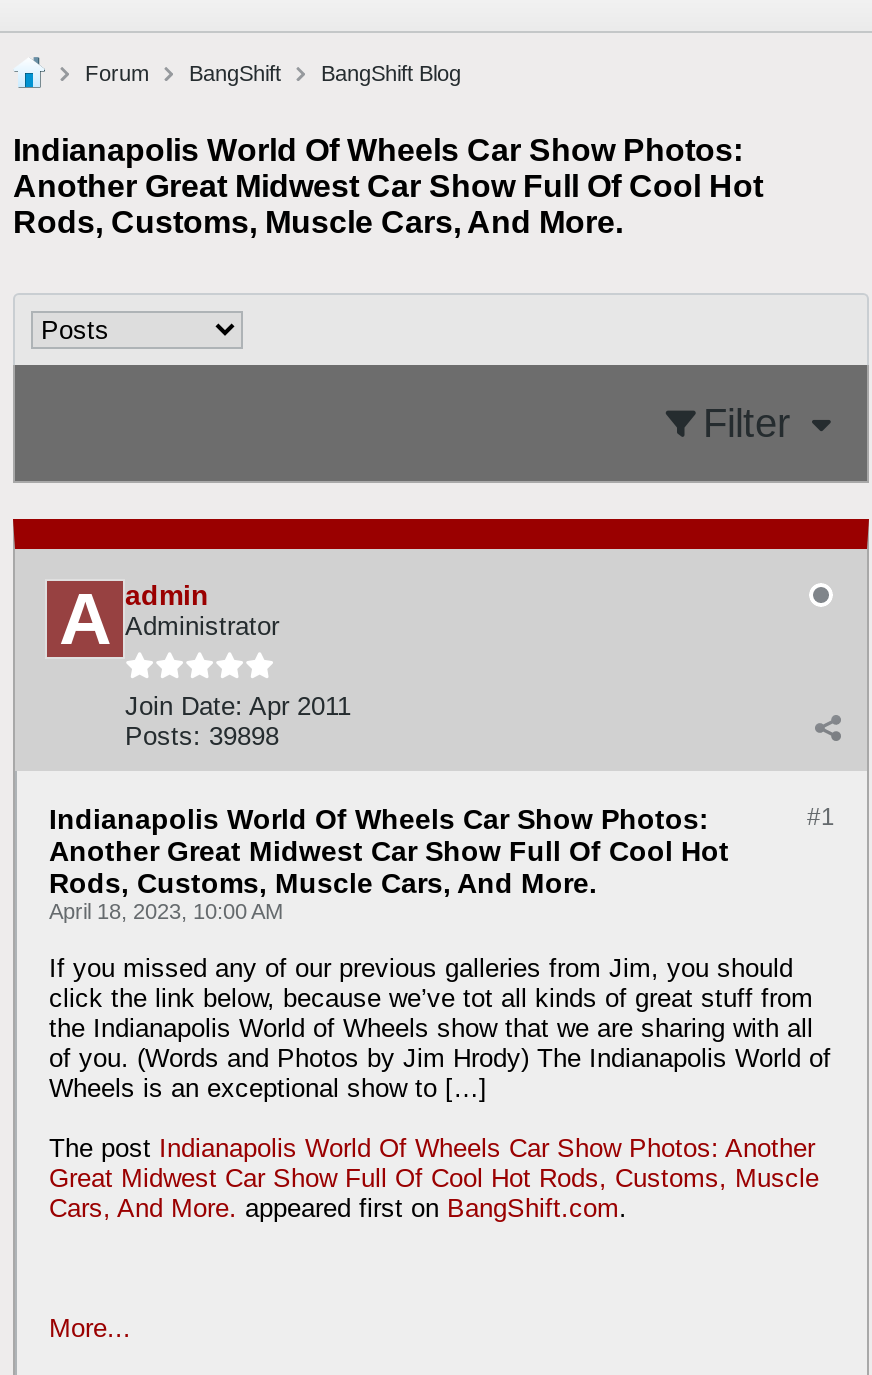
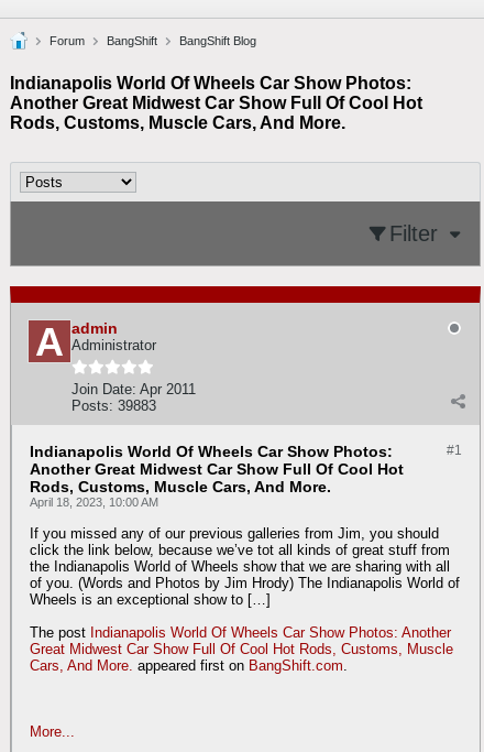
[125,721,279,751] Posts: 39898 -> [71,397,156,414] Posts: 39883

